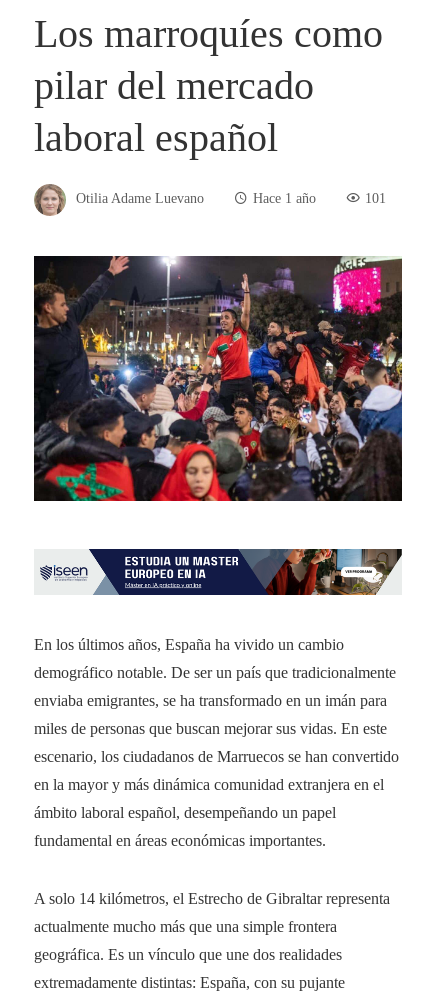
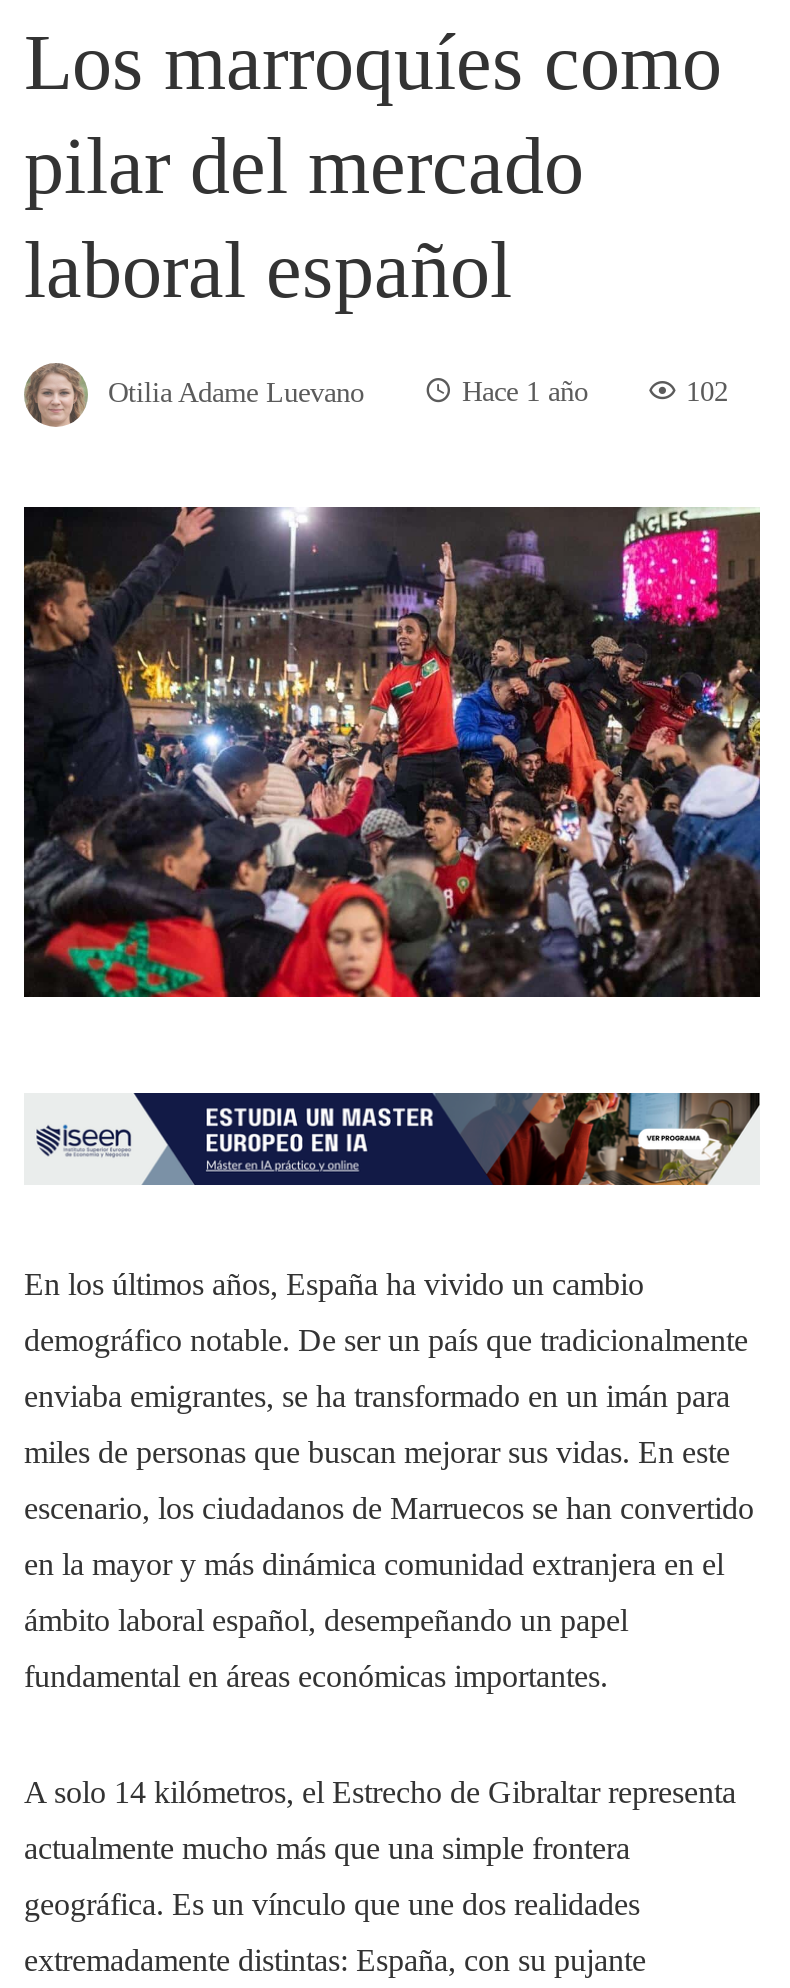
[365,190,386,206] 101 -> [686,376,728,408] 102

